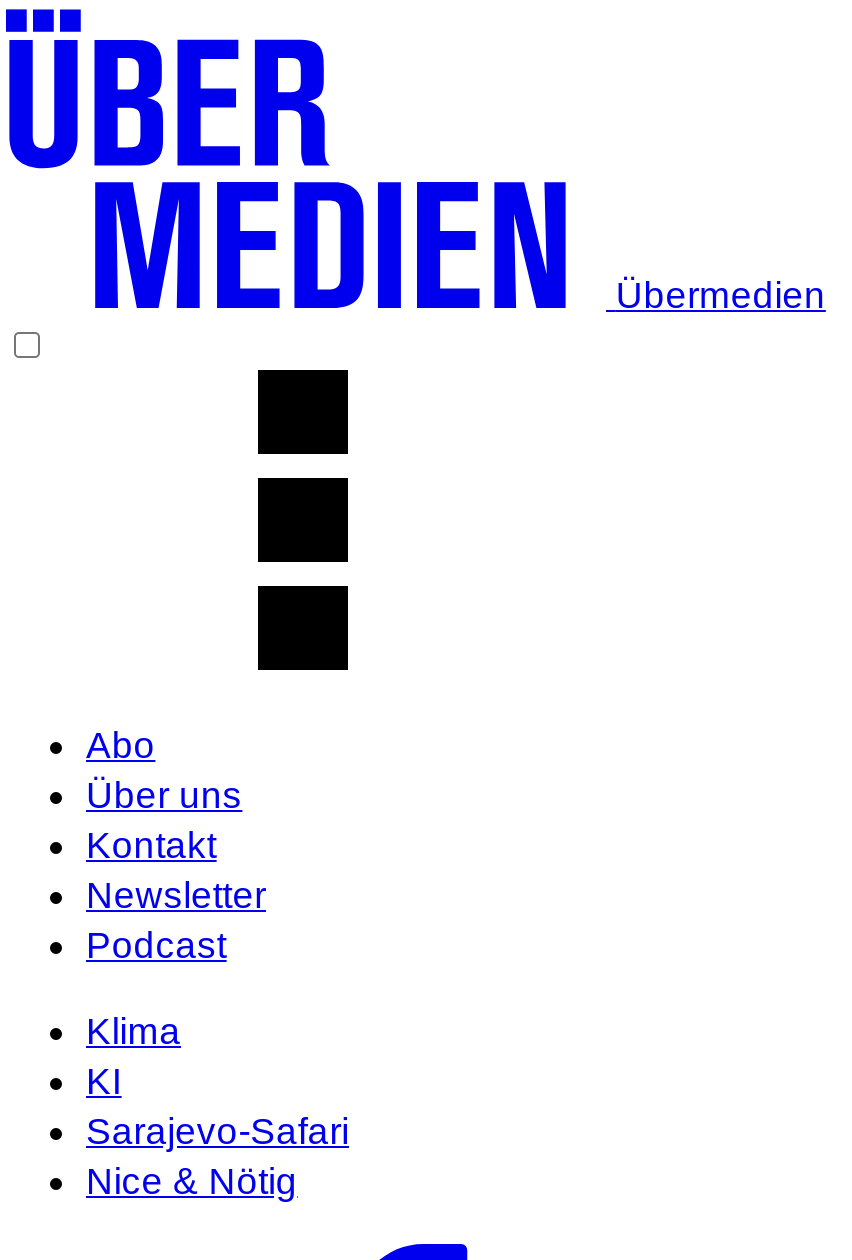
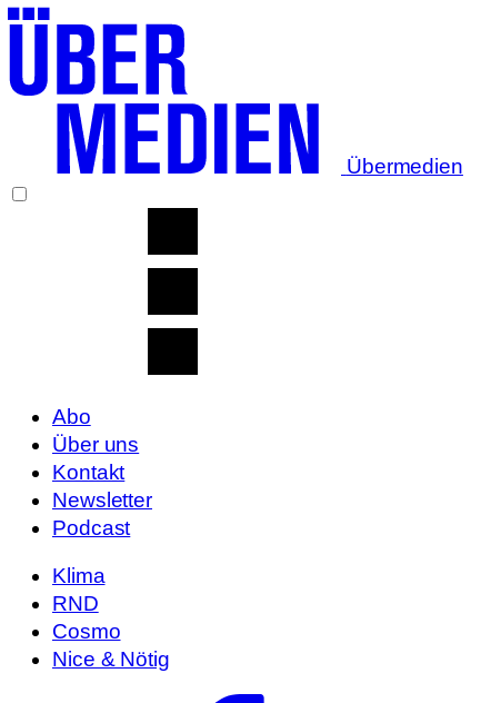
[86,1060,349,1152] KI | Sarajevo-Safari -> [52,592,121,643] RND | Cosmo

